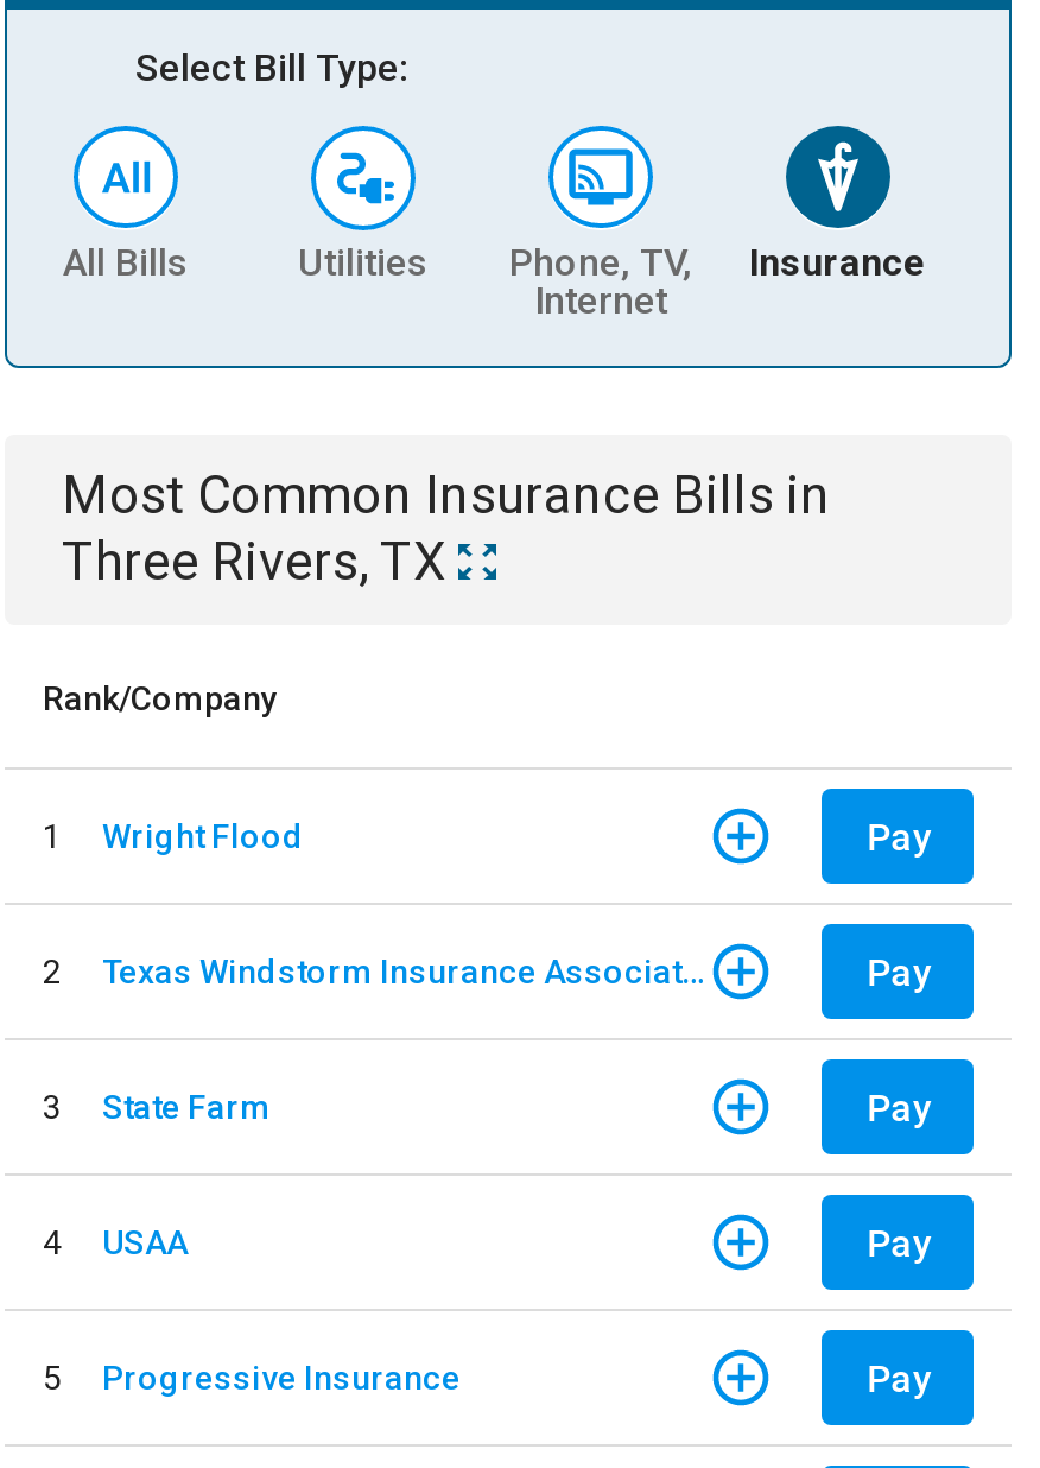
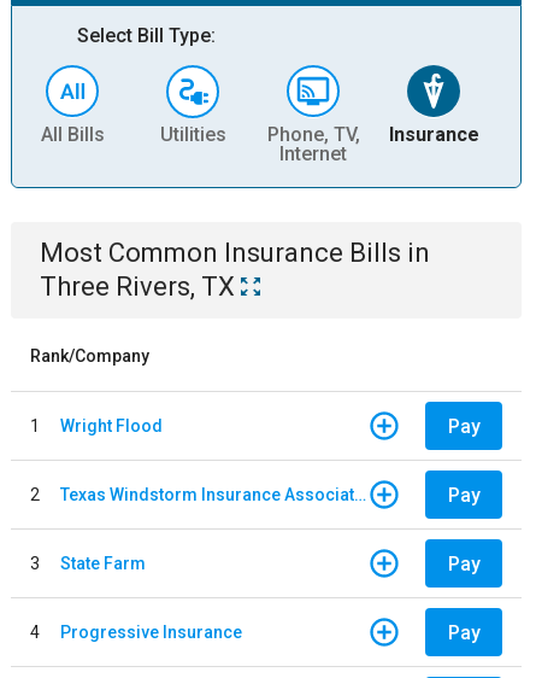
[43,1220,931,1396] USAA | Pay | 5 -> none

